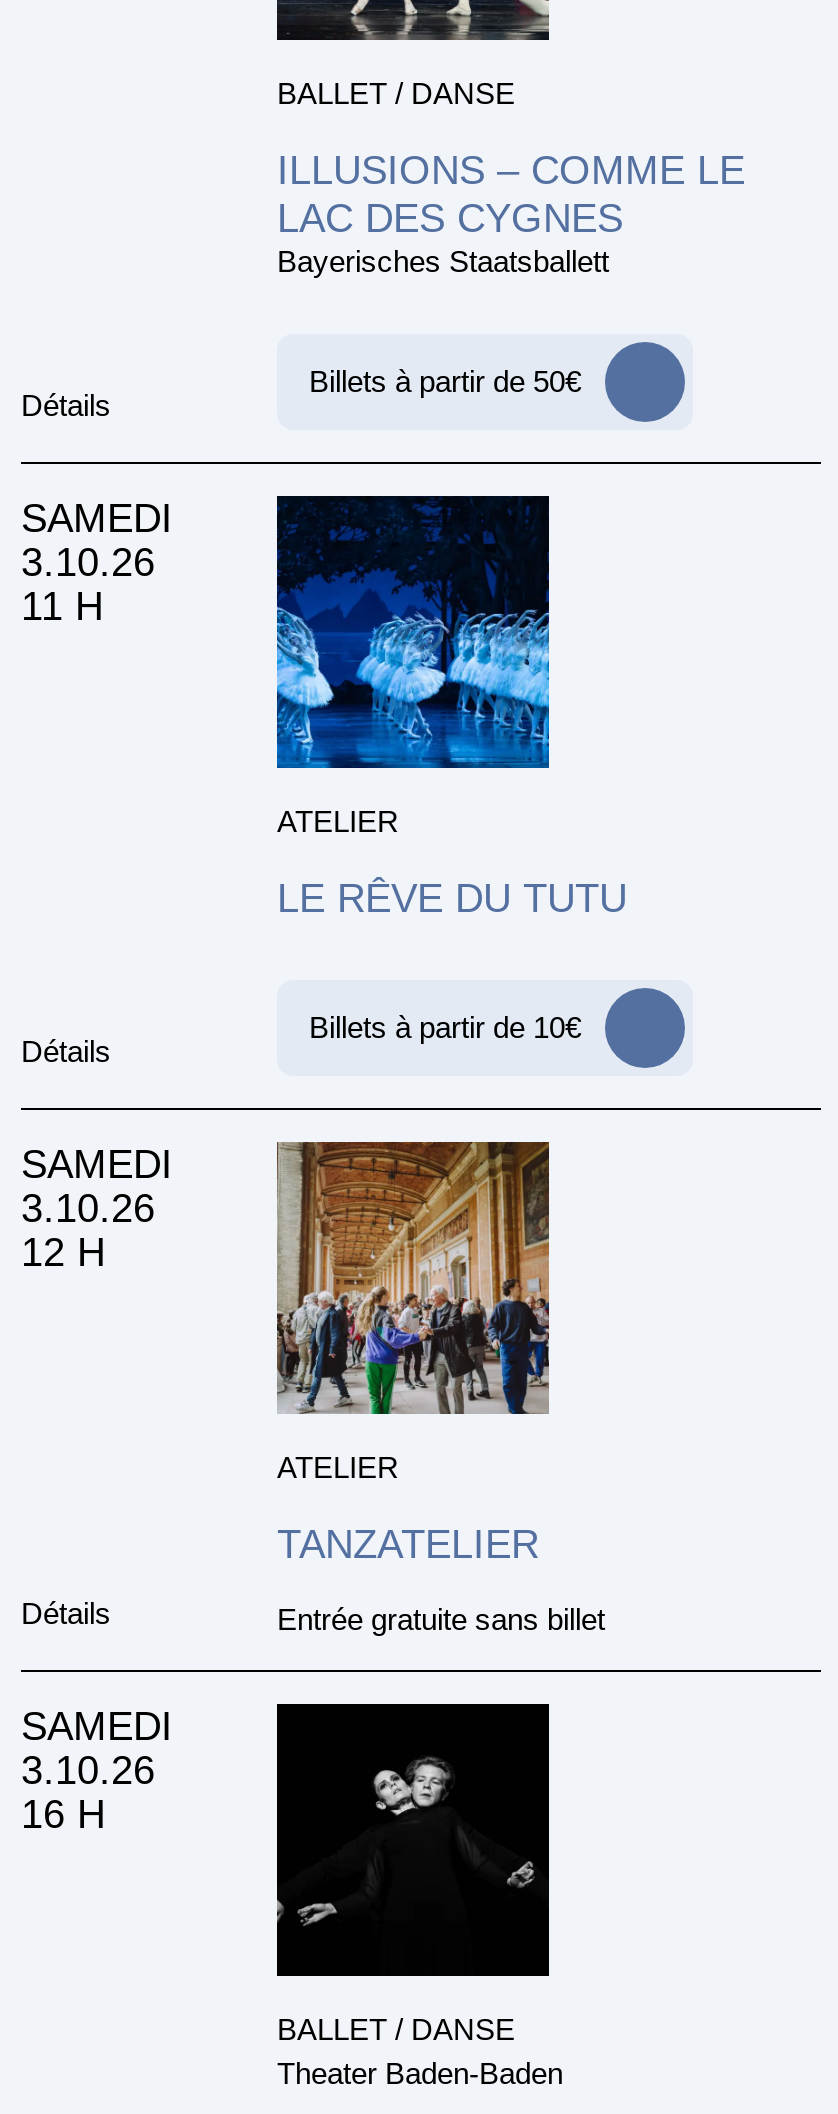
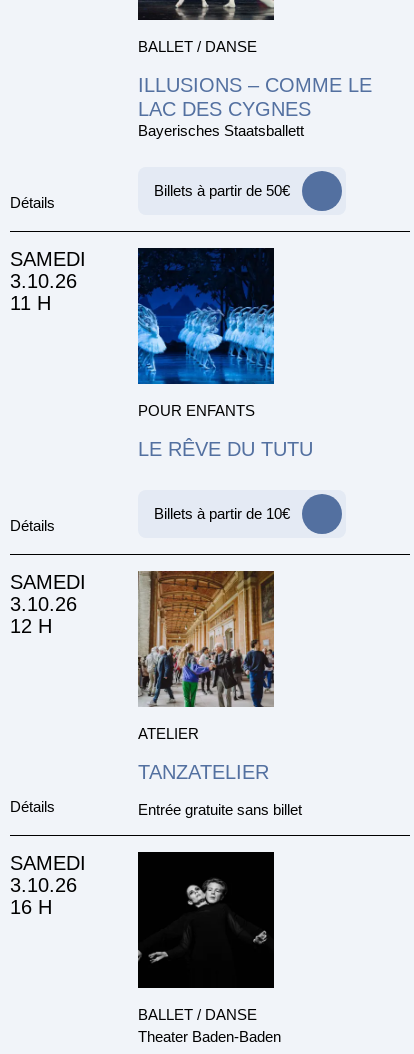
[277,804,399,838] ATELIER -> [138,402,255,419] POUR ENFANTS

